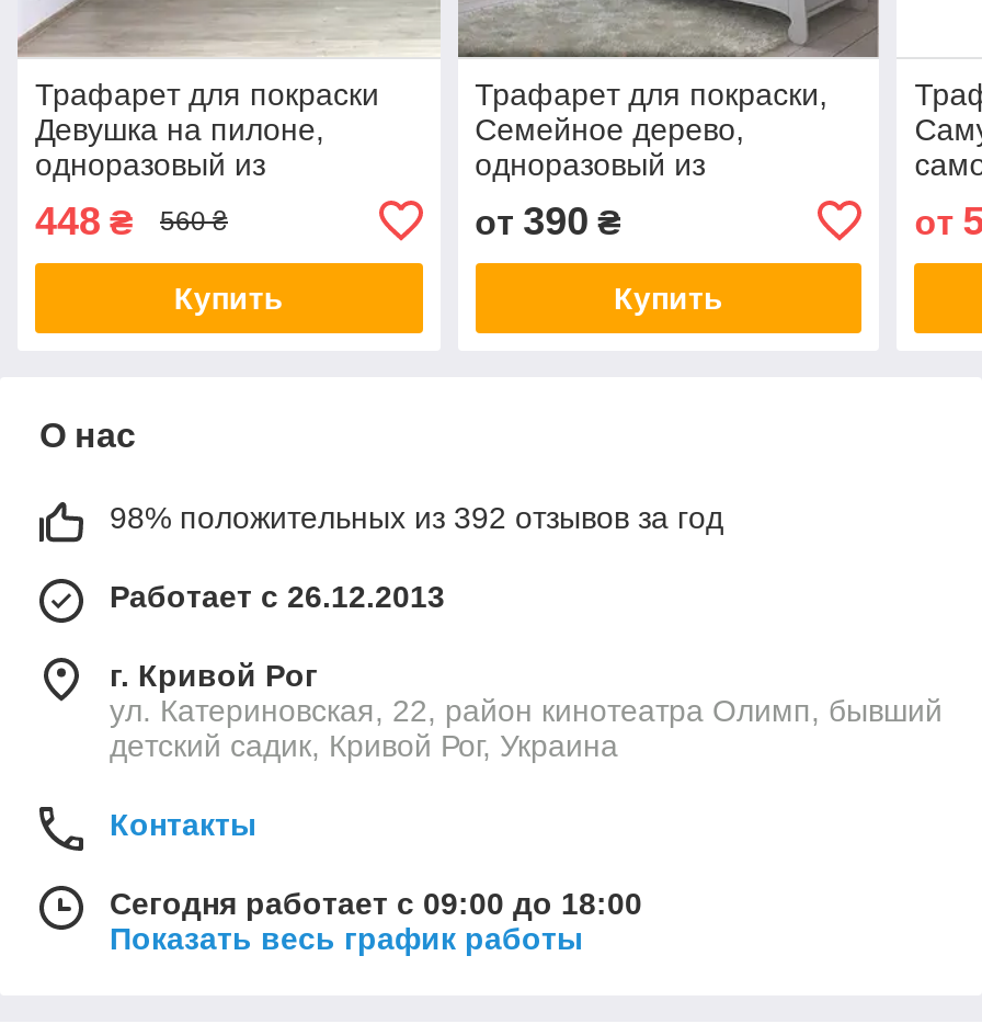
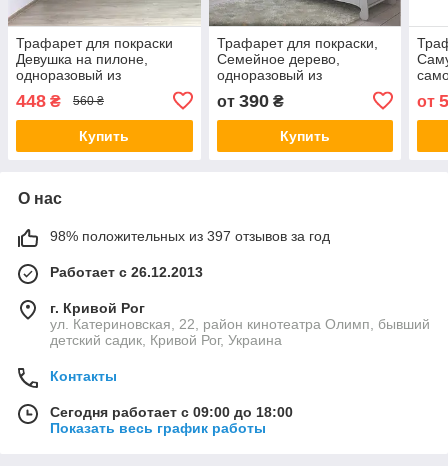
[110,500,723,535] 98% положительных из 392 отзывов за год -> [50,228,330,244] 98% положительных из 397 отзывов за год

